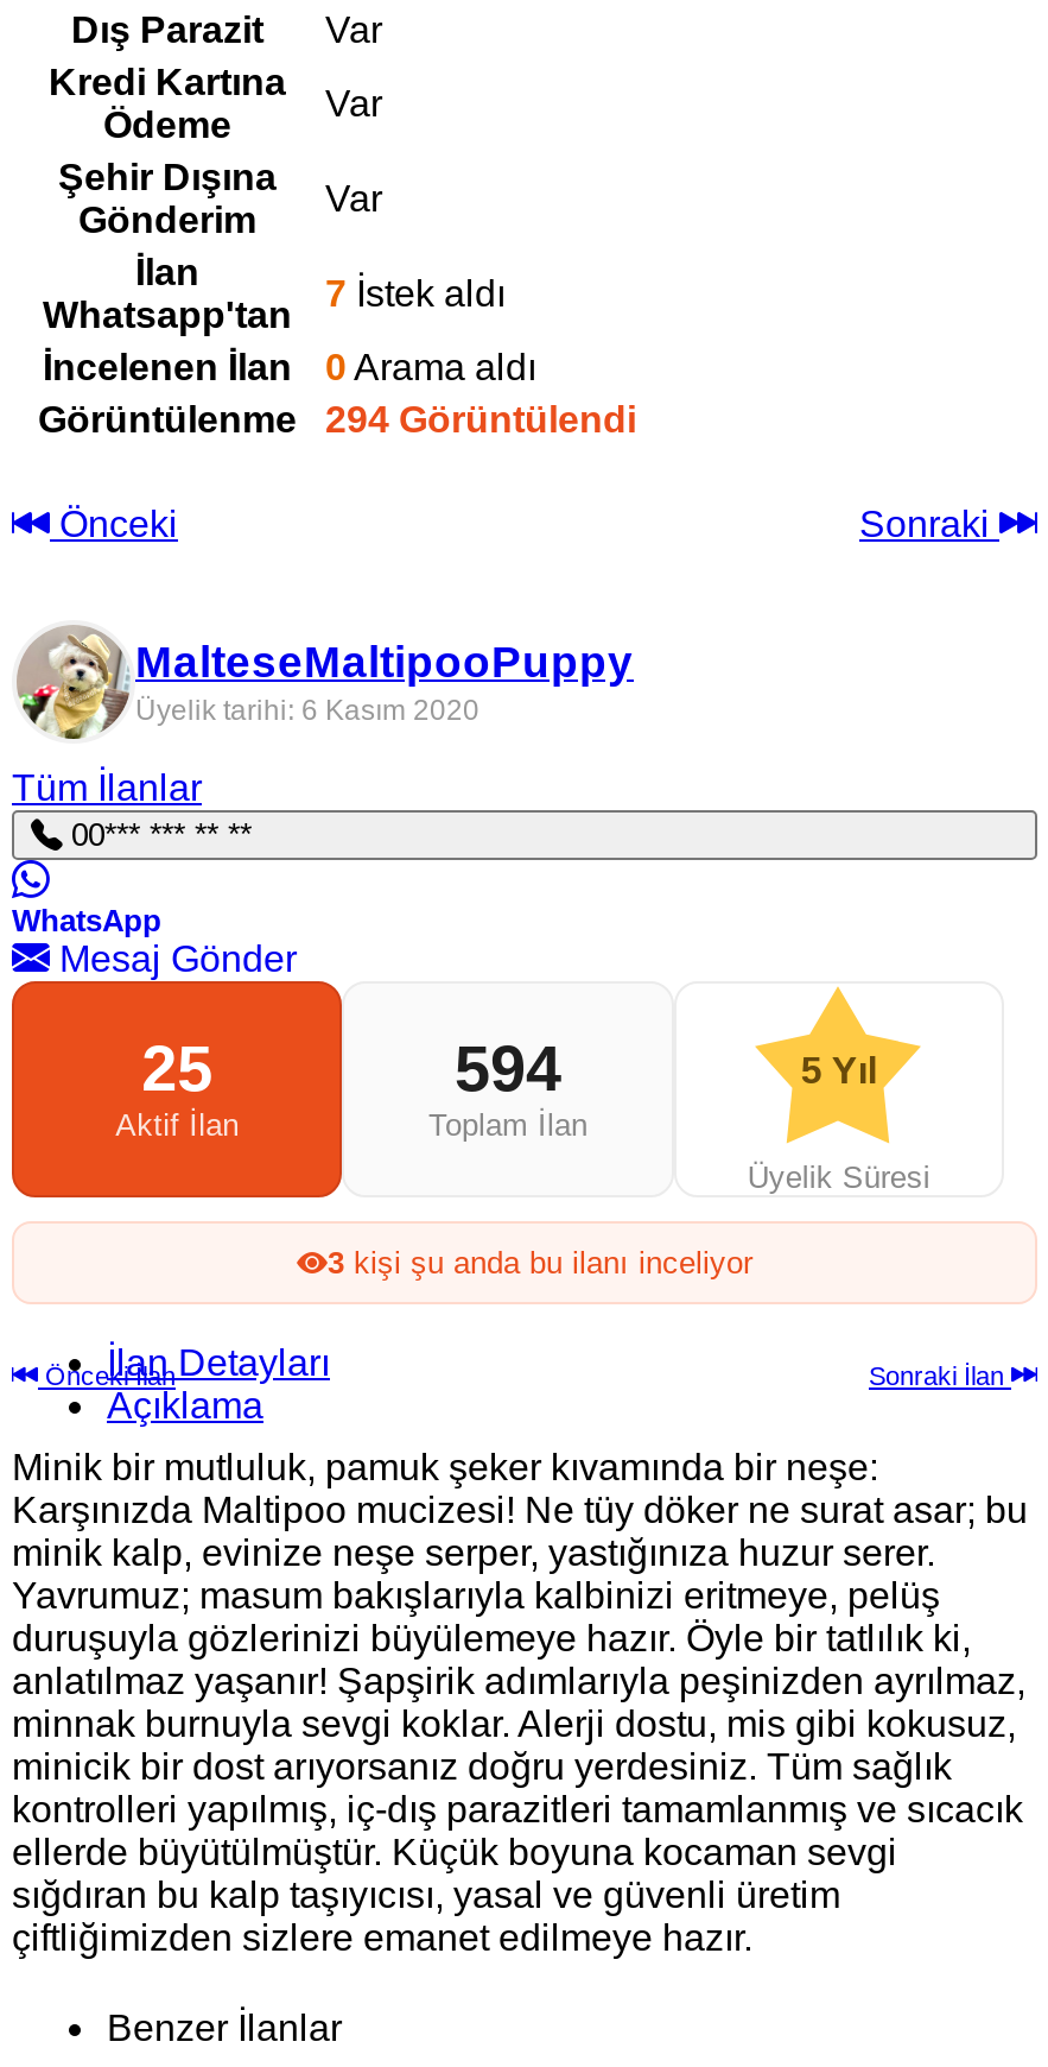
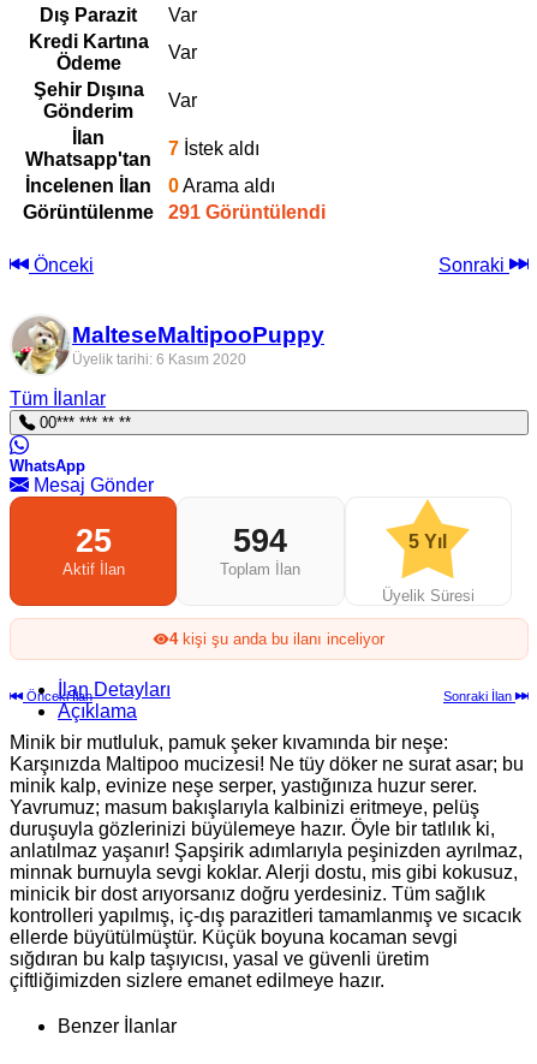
[325,399,636,439] 294 Görüntülendi -> [168,202,326,222] 291 Görüntülendi
[328,1245,752,1280] 3 kişi şu anda bu ilanı inceliyor -> [169,630,384,648] 4 kişi şu anda bu ilanı inceliyor

